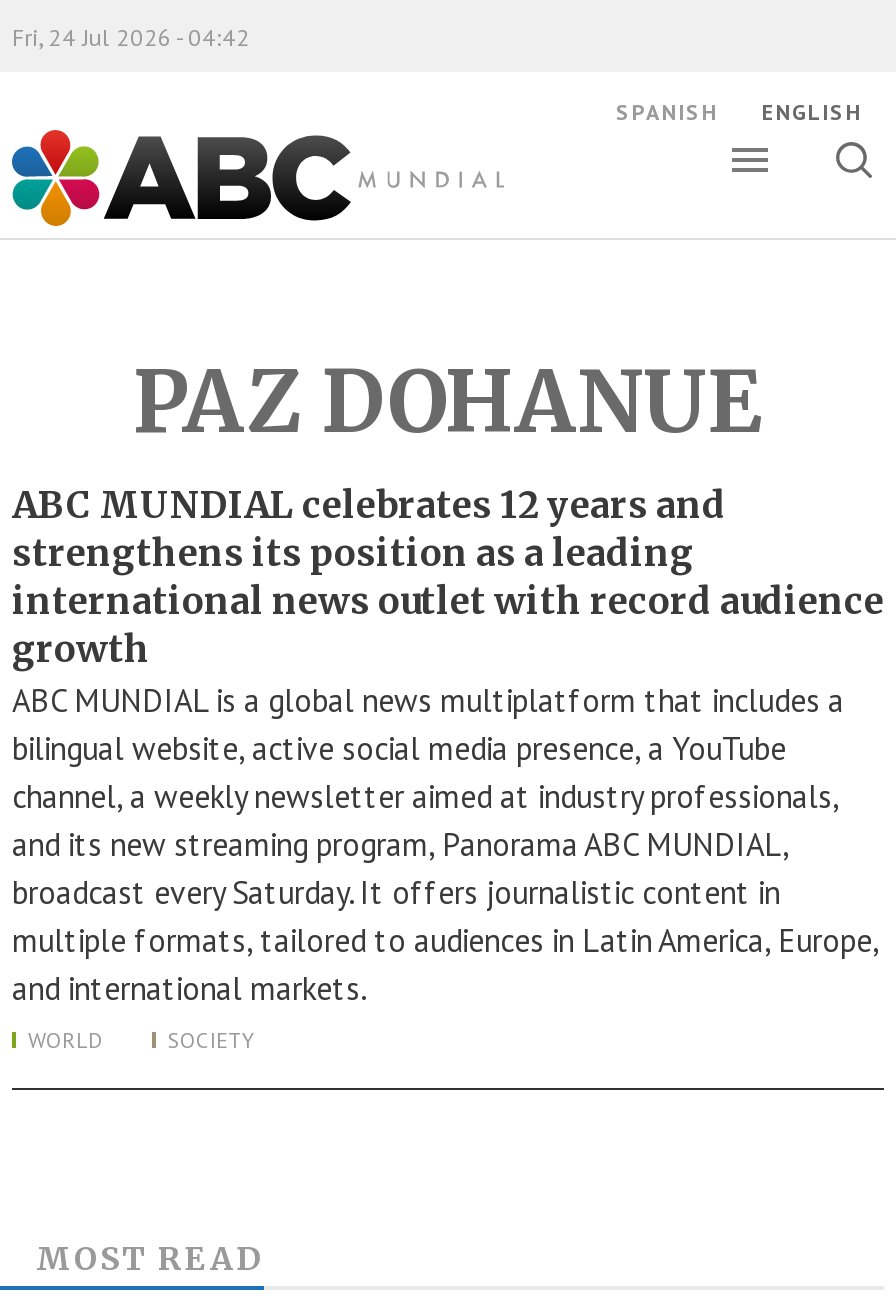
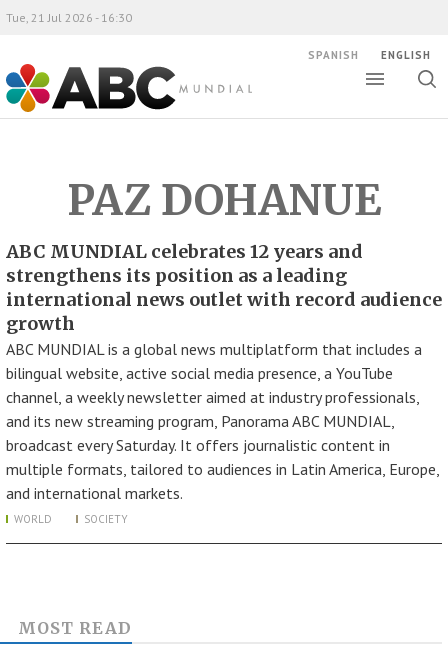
[12,22,250,52] Fri, 24 Jul 2026 - 04:42 -> [6,10,132,25] Tue, 21 Jul 2026 - 16:30

